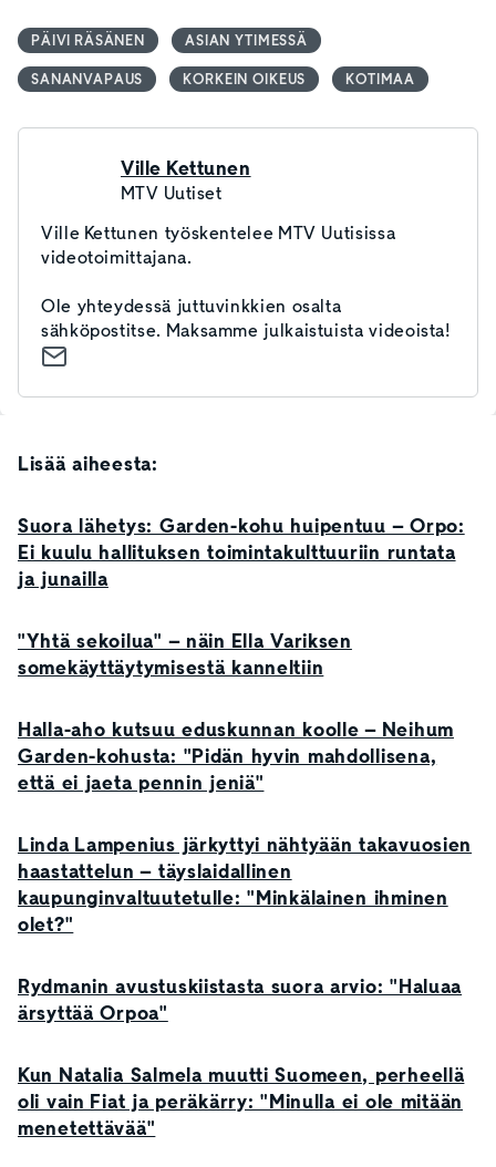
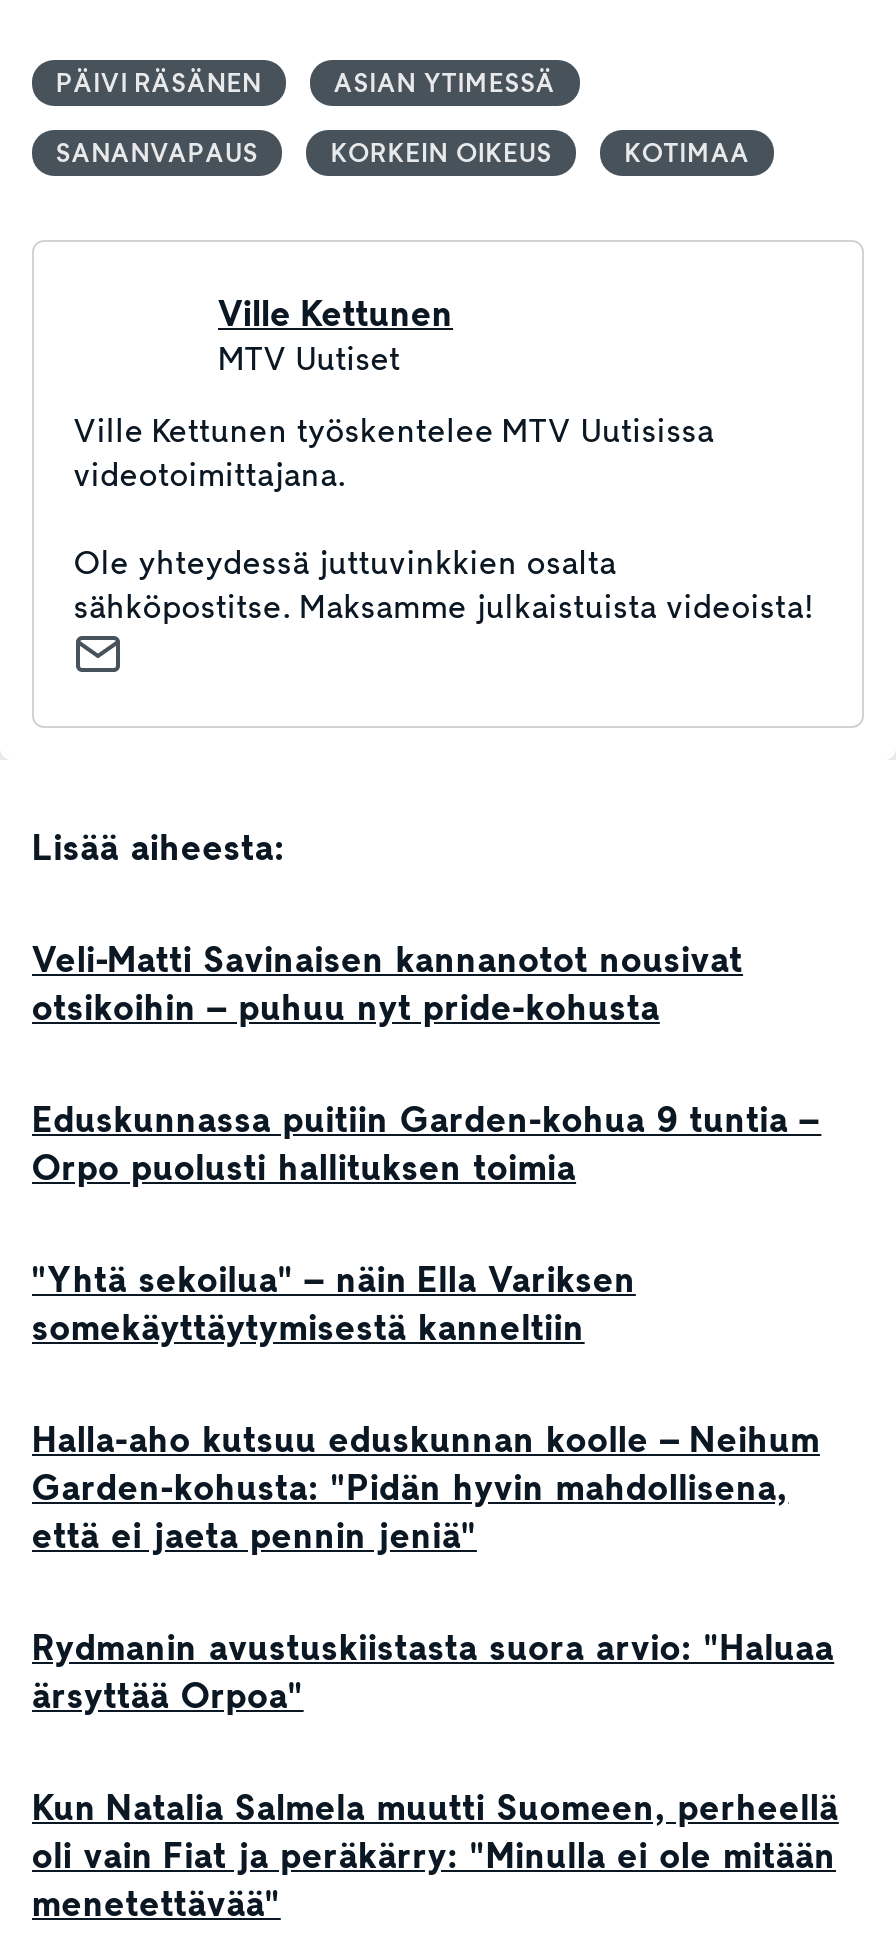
[18,513,465,592] Suora lähetys: Garden-kohu huipentuu – Orpo: | Ei kuulu hallituksen toimintakulttuuriin runtata | ja junailla -> [32,936,821,1192] Veli-Matti Savinaisen kannanotot nousivat | otsikoihin – puhuu nyt pride-kohusta | Eduskunnassa puitiin Garden-kohua 9 tuntia – | Orpo puolusti hallituksen toimia
moved [18,628,454,796] -> [32,1256,820,1560]: "Yhtä sekoilua" – näin Ella Variksen | somekäyttäytymisestä kanneltiin | Halla-aho kutsuu eduskunnan koolle – Neihum | Garden-kohusta: "Pidän hyvin mahdollisena, | että ei jaeta pennin jeniä"
[18,832,472,938] Linda Lampenius järkyttyi nähtyään takavuosien | haastattelun – täyslaidallinen | kaupunginvaltuutetulle: "Minkälainen ihminen | olet?" -> none

